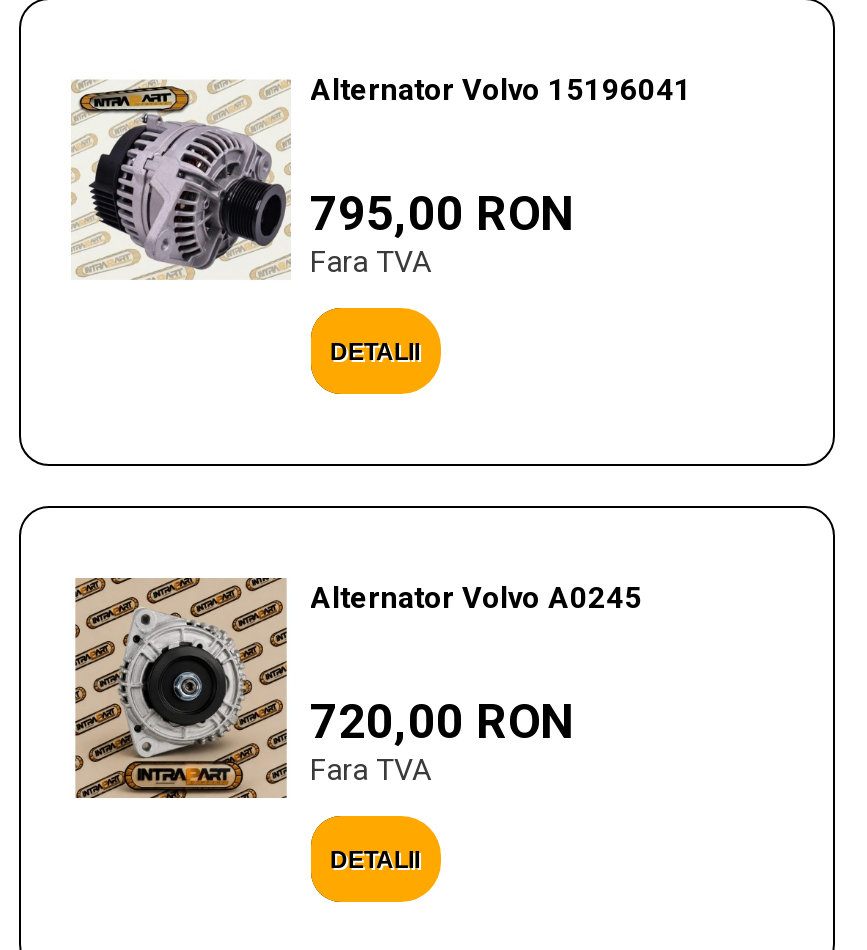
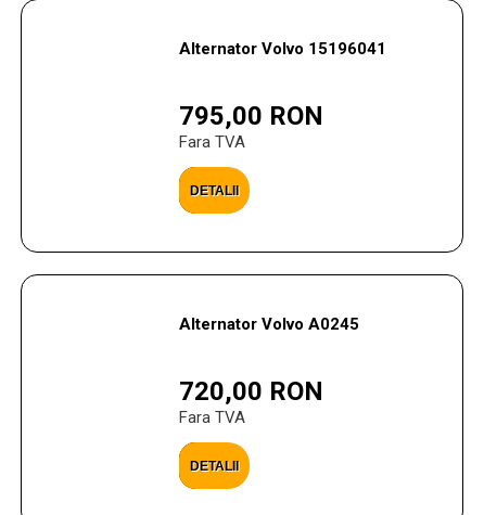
[71,78,291,280] [image] -> none
[73,576,289,800] [image] -> none

